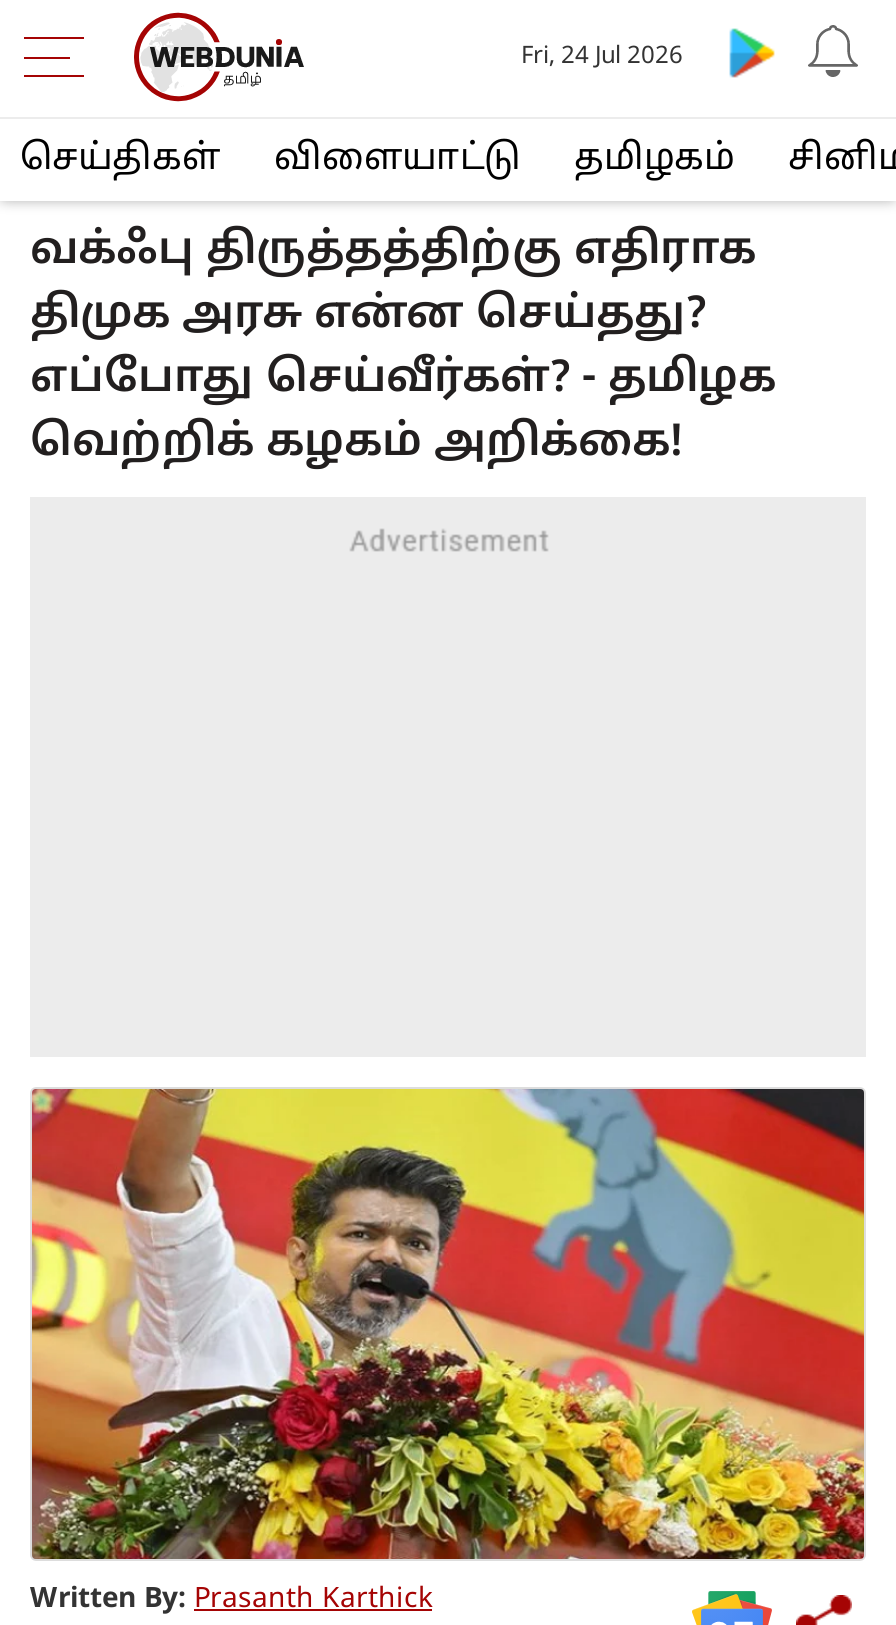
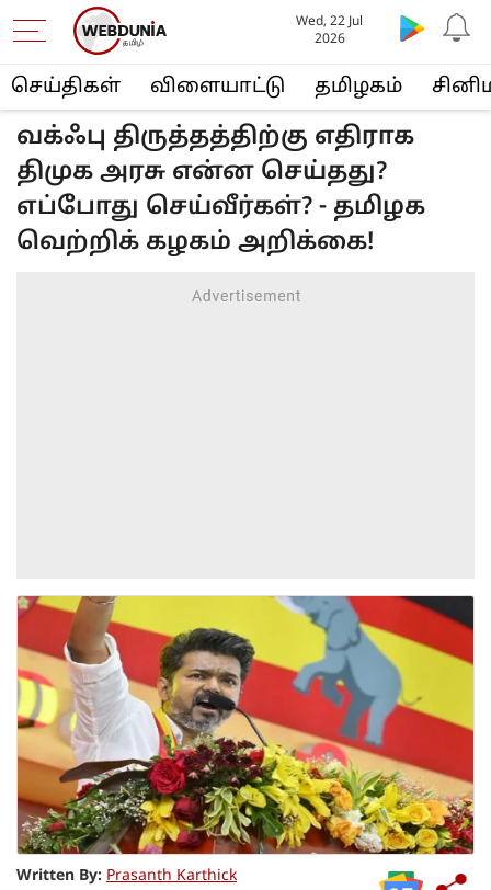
[521,43,683,71] Fri, 24 Jul 2026 -> [296,14,363,47] Wed, 22 Jul | 2026

